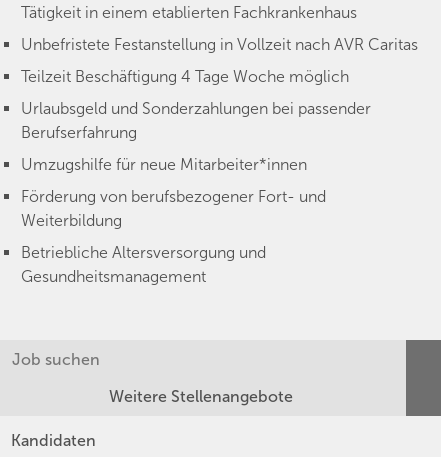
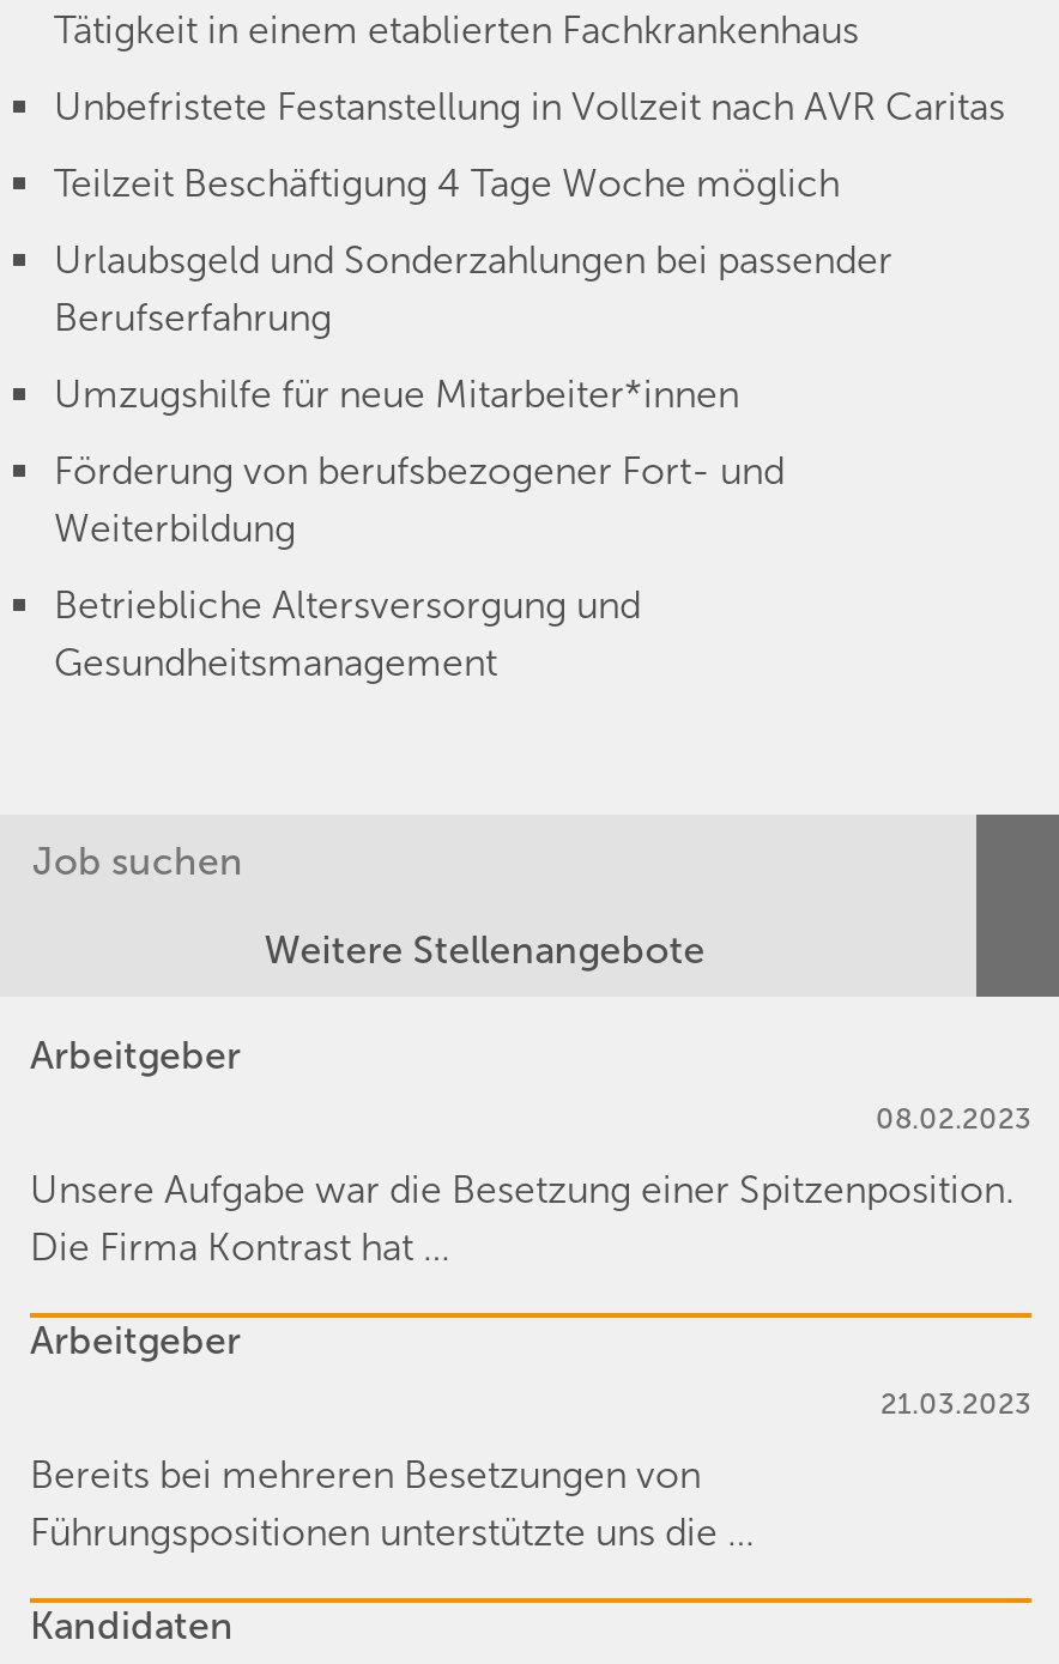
none -> [30,1034,1031,1556] Arbeitgeber | 08.02.2023 | Unsere Aufgabe war die Besetzung einer Spitzenposition. | Die Firma Kontrast hat … | Arbeitgeber | 21.03.2023 | Bereits bei mehreren Besetzungen von | Führungspositionen unterstützte uns die …

